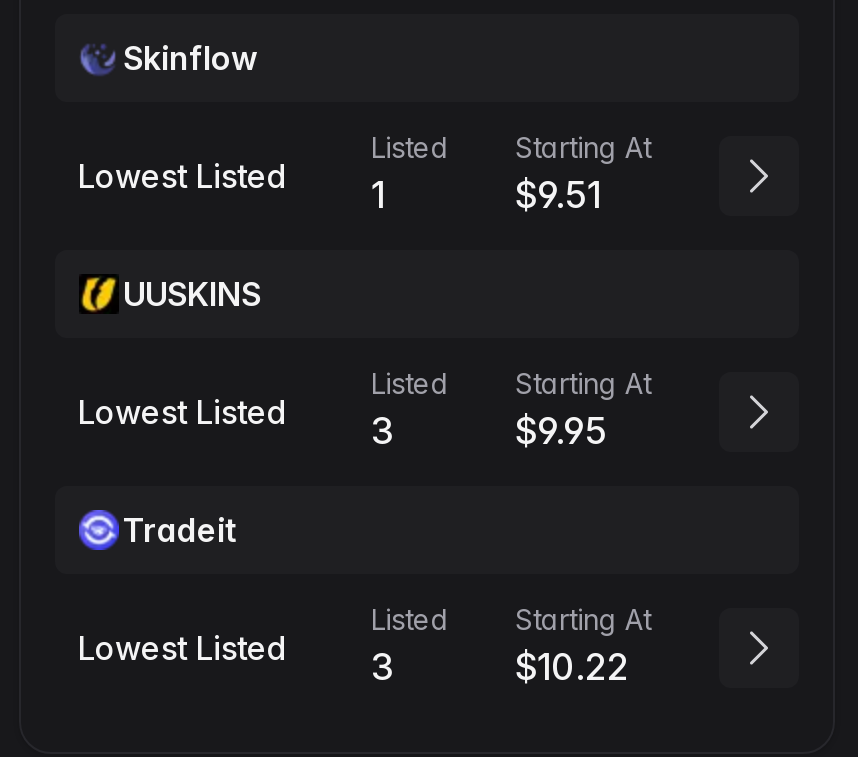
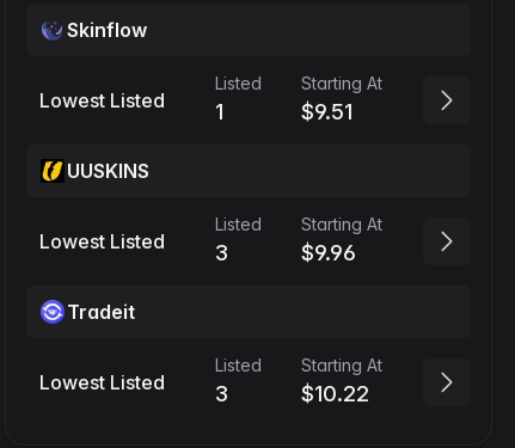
[515,410,607,452] $9.95 -> [301,240,356,265] $9.96

